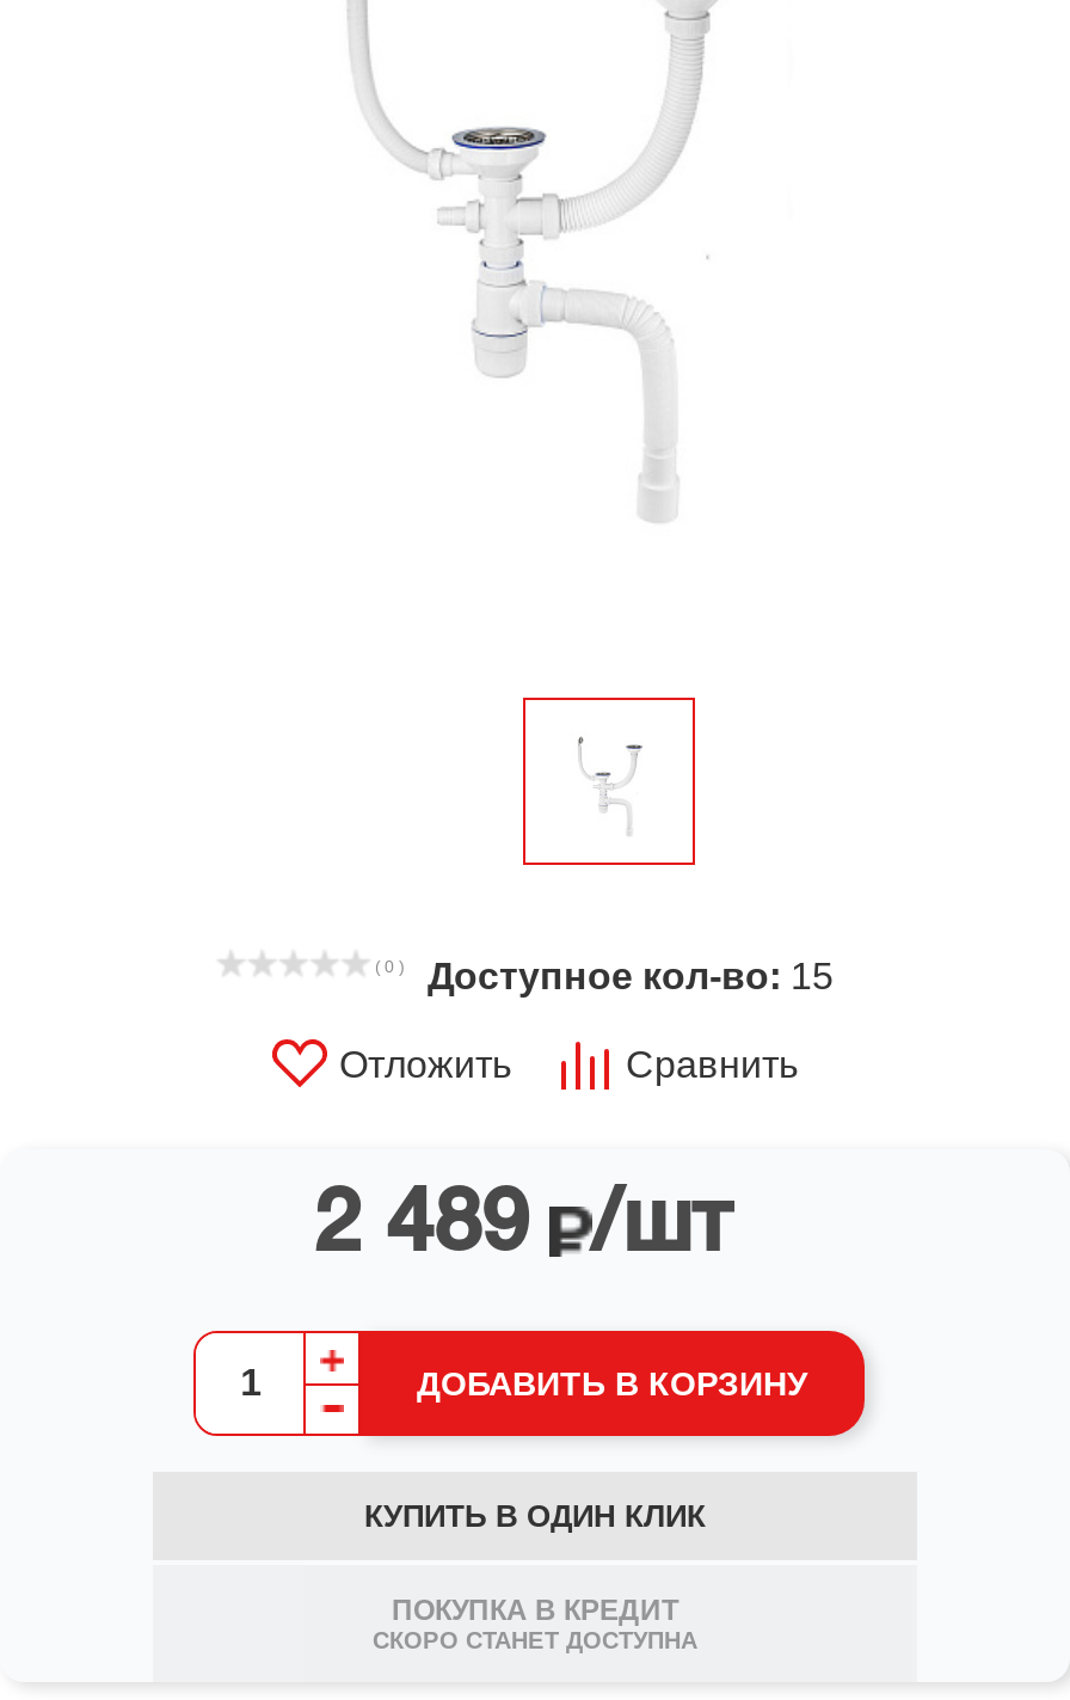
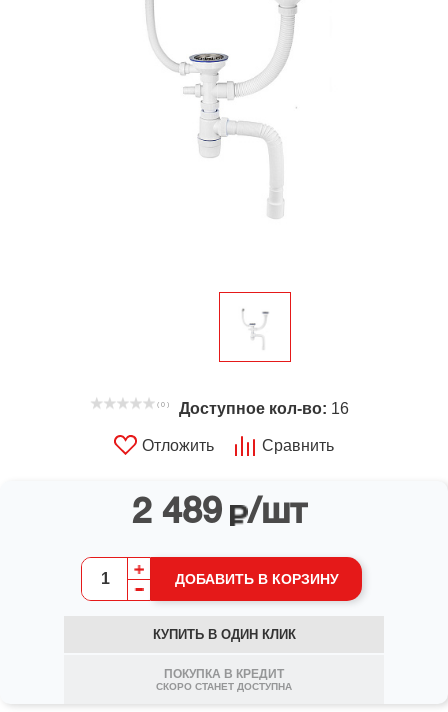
[428,955,834,995] Доступное кол-во: 15 -> [179,399,349,416] Доступное кол-во: 16

